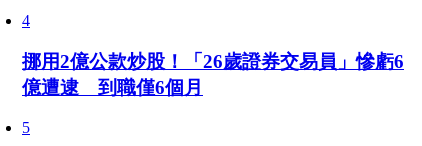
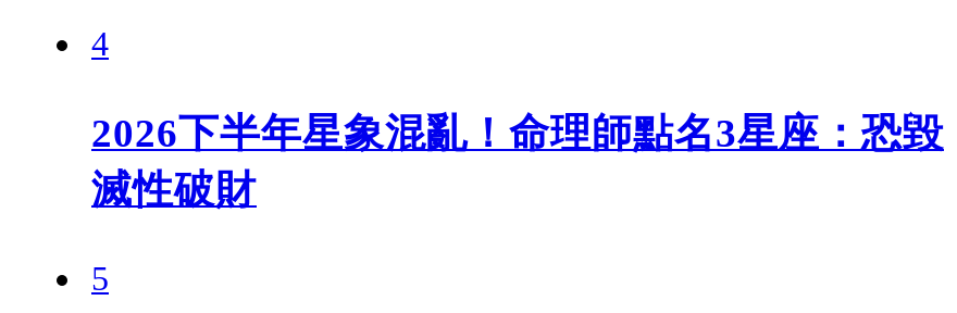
[22,51,404,98] 挪用2億公款炒股！「26歲證券交易員」慘虧6 | 億遭逮 到職僅6個月 -> [91,110,944,212] 2026下半年星象混亂！命理師點名3星座：恐毀 | 滅性破財

